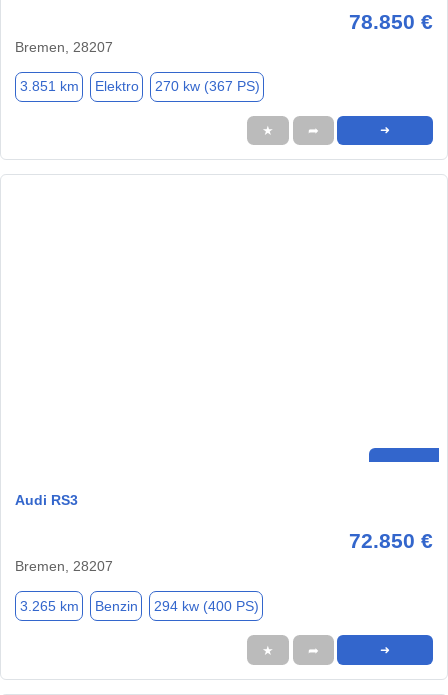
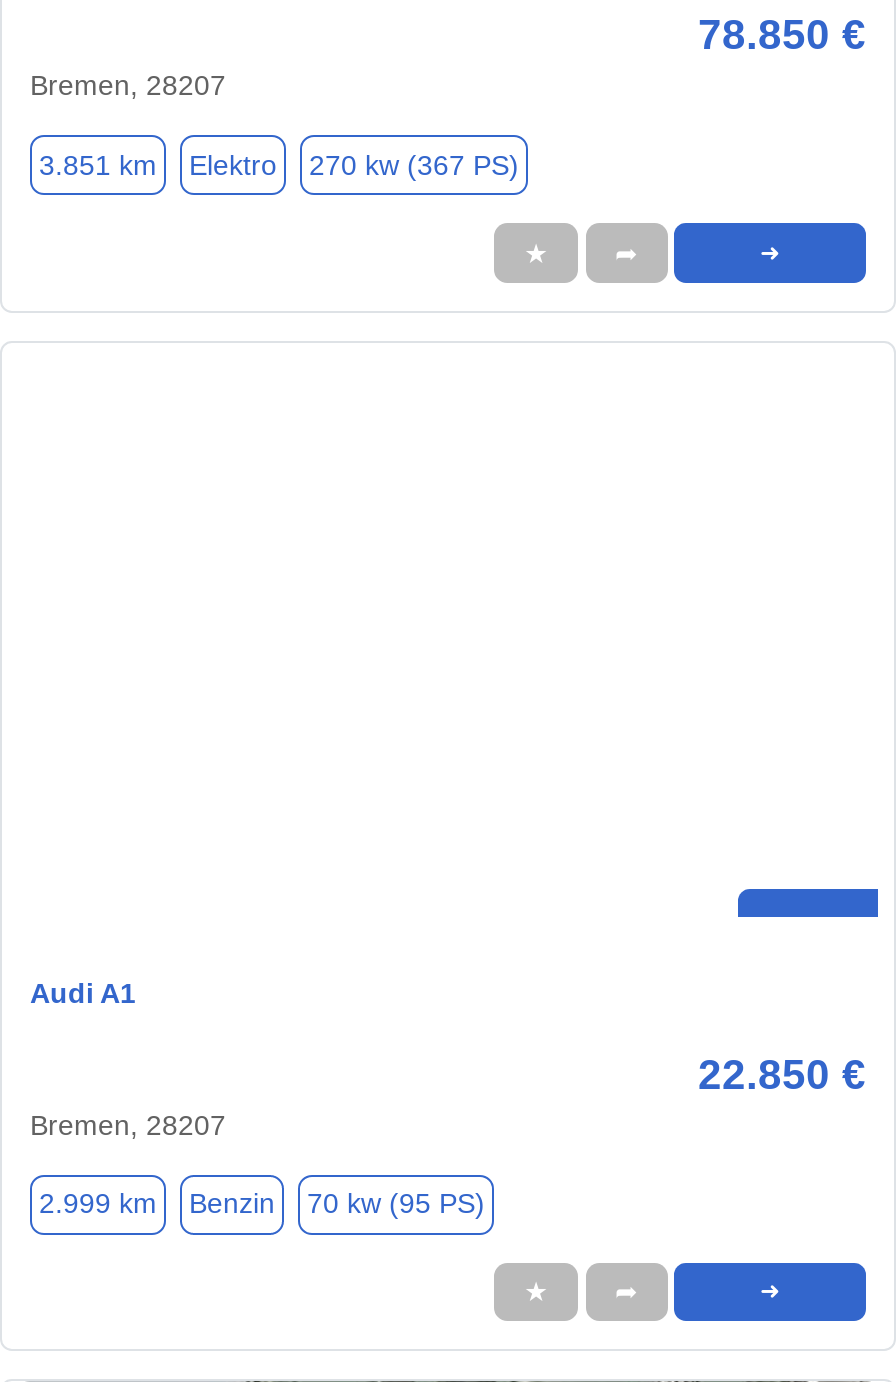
[15,492,78,508] Audi RS3 -> [30,977,136,1009] Audi A1
[349,529,433,552] 72.850 € -> [698,1051,866,1097] 22.850 €
[19,598,78,614] 3.265 km -> [39,1188,157,1220] 2.999 km
[153,598,258,614] 294 kw (400 PS) -> [307,1188,485,1220] 70 kw (95 PS)

